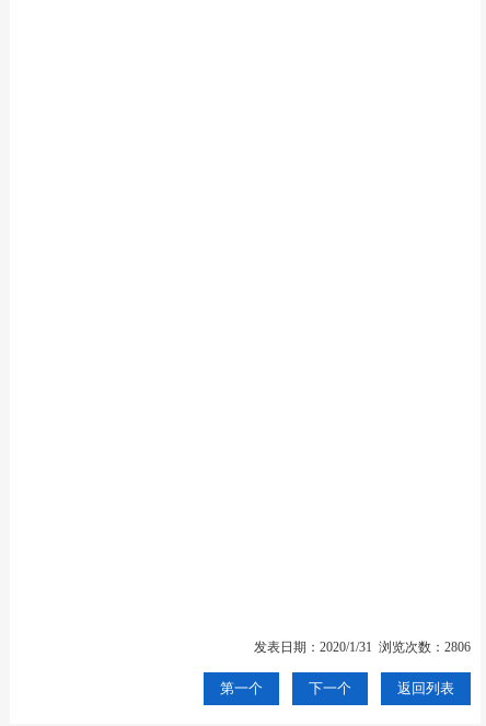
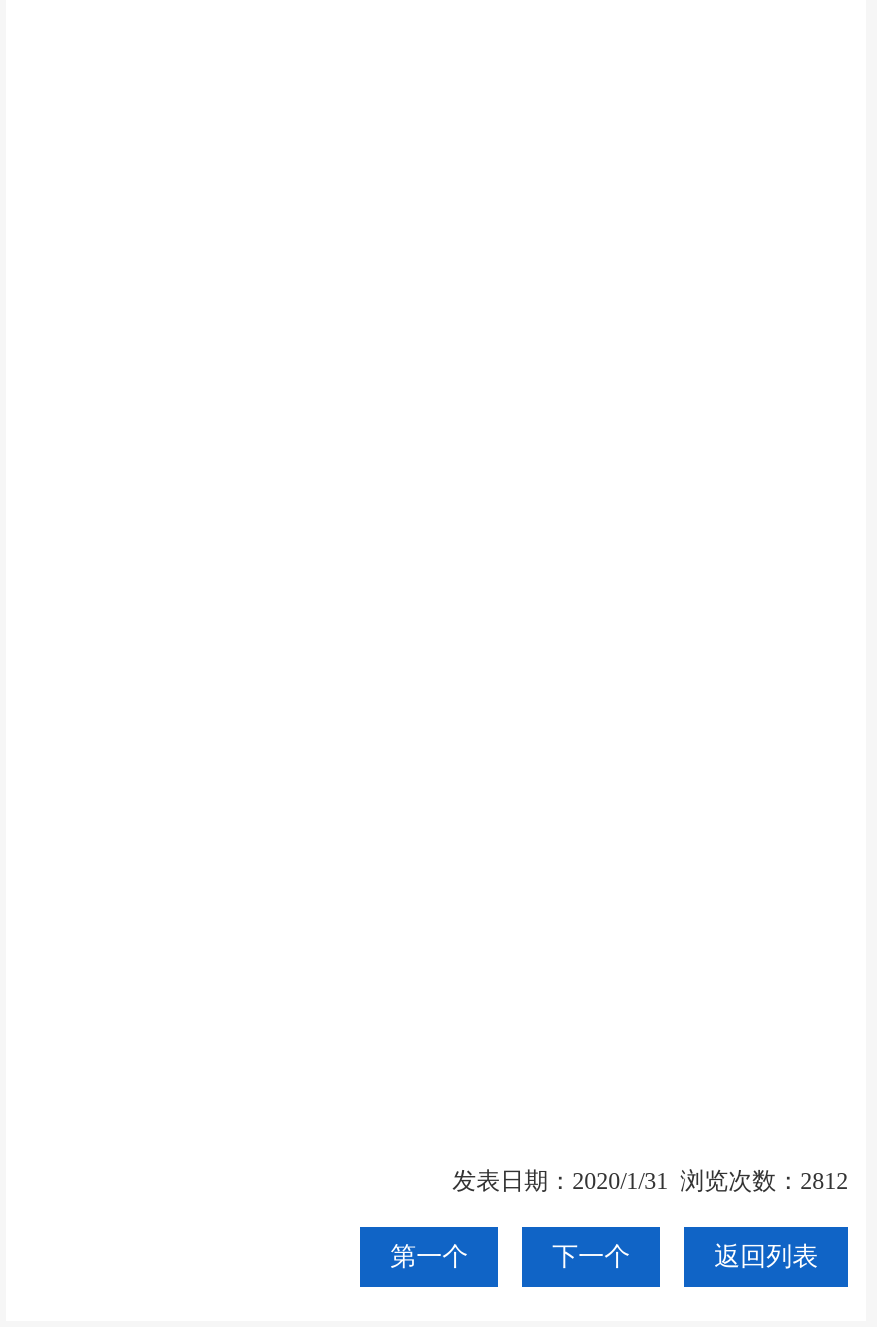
[254,640,471,655] 发表日期：2020/1/31 浏览次数：2806 -> [452,1168,848,1196] 发表日期：2020/1/31 浏览次数：2812

